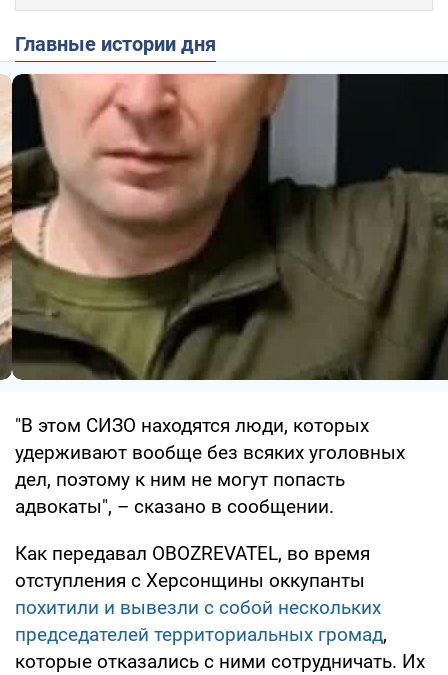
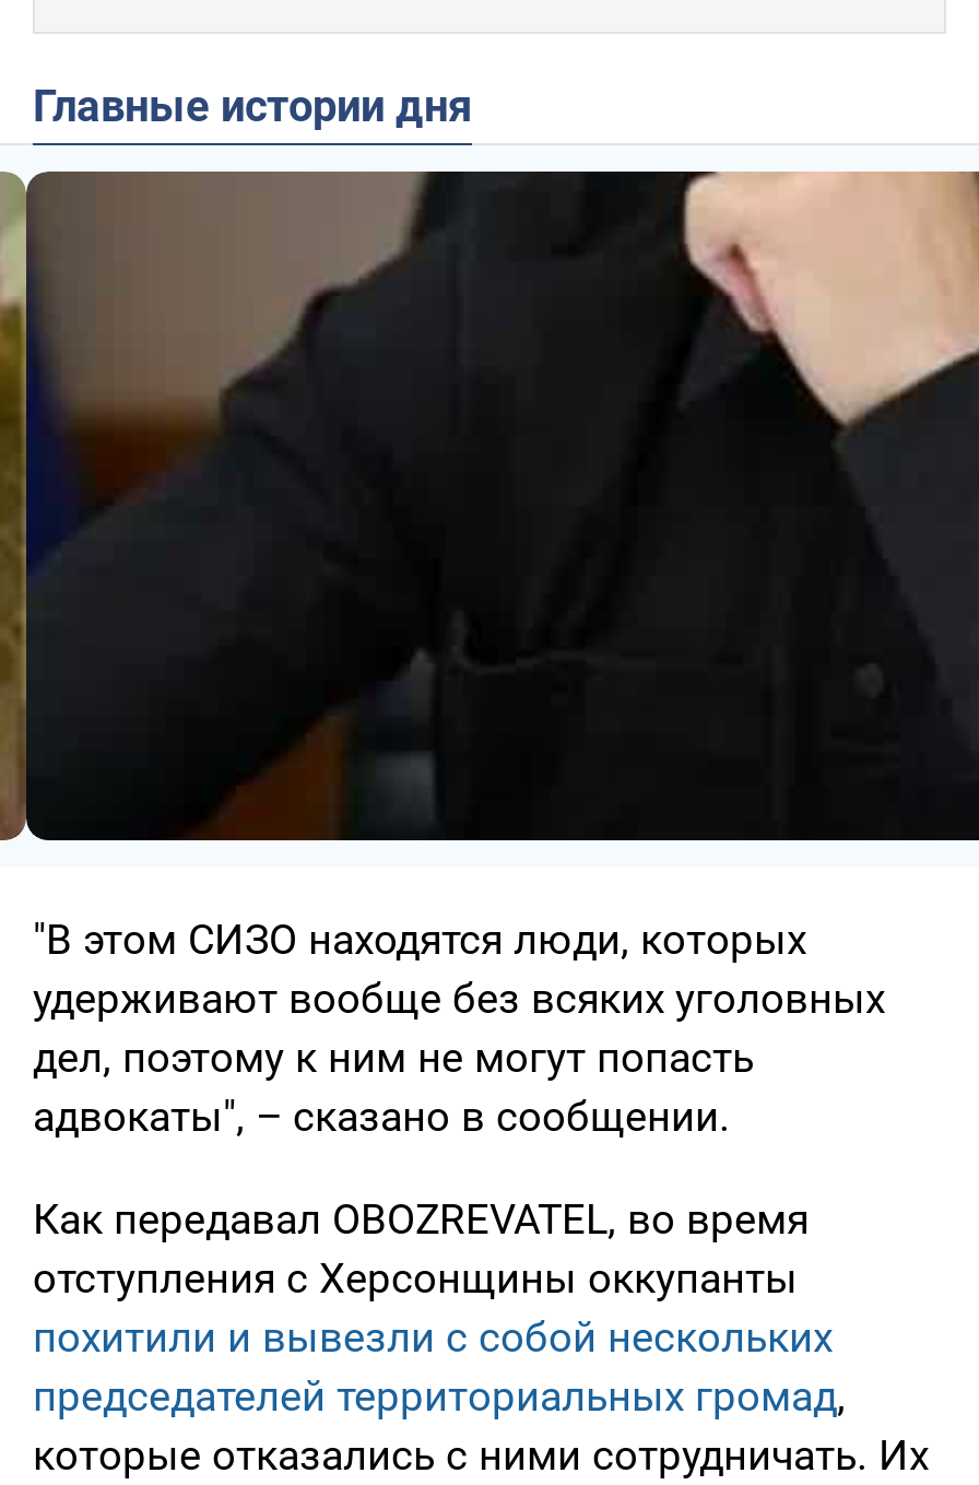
[3,73,445,380] [image] -> [7,169,972,840] [image]

